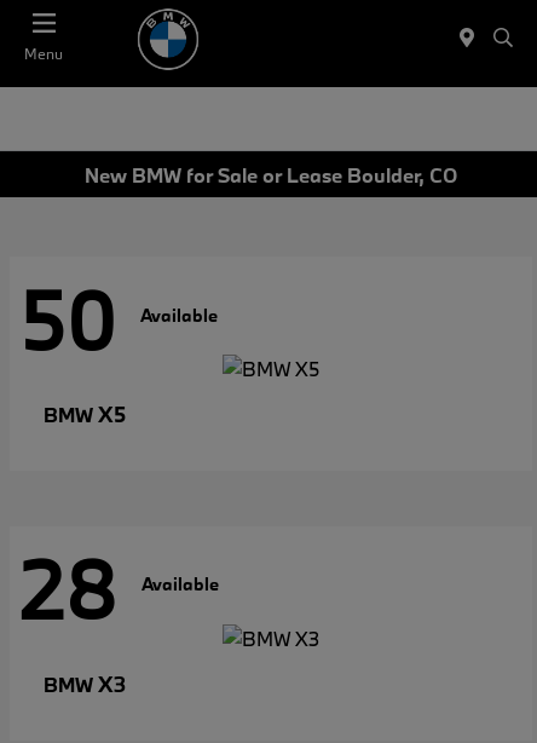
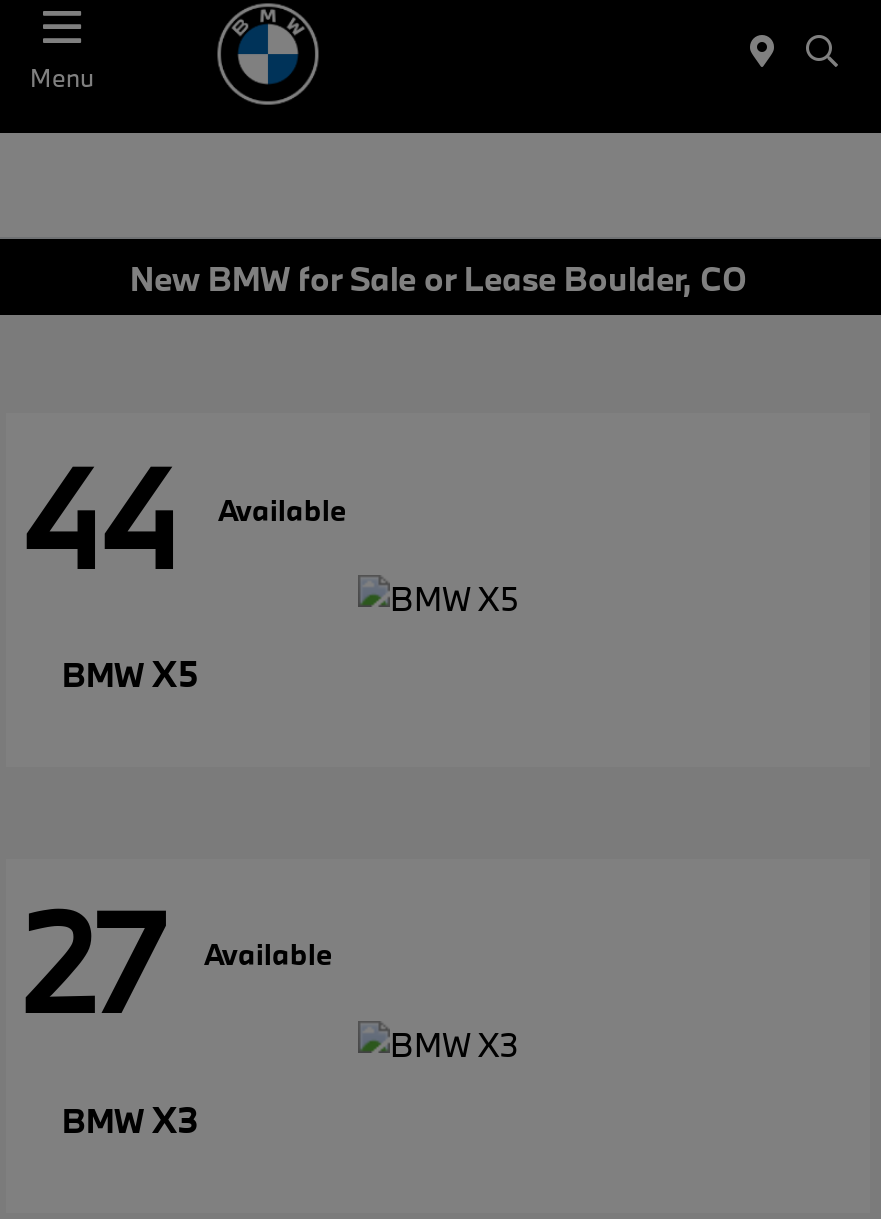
[19,267,218,372] 50 Available -> [22,430,346,604] 44 Available
[19,537,219,642] 28 Available -> [22,876,332,1050] 27 Available

